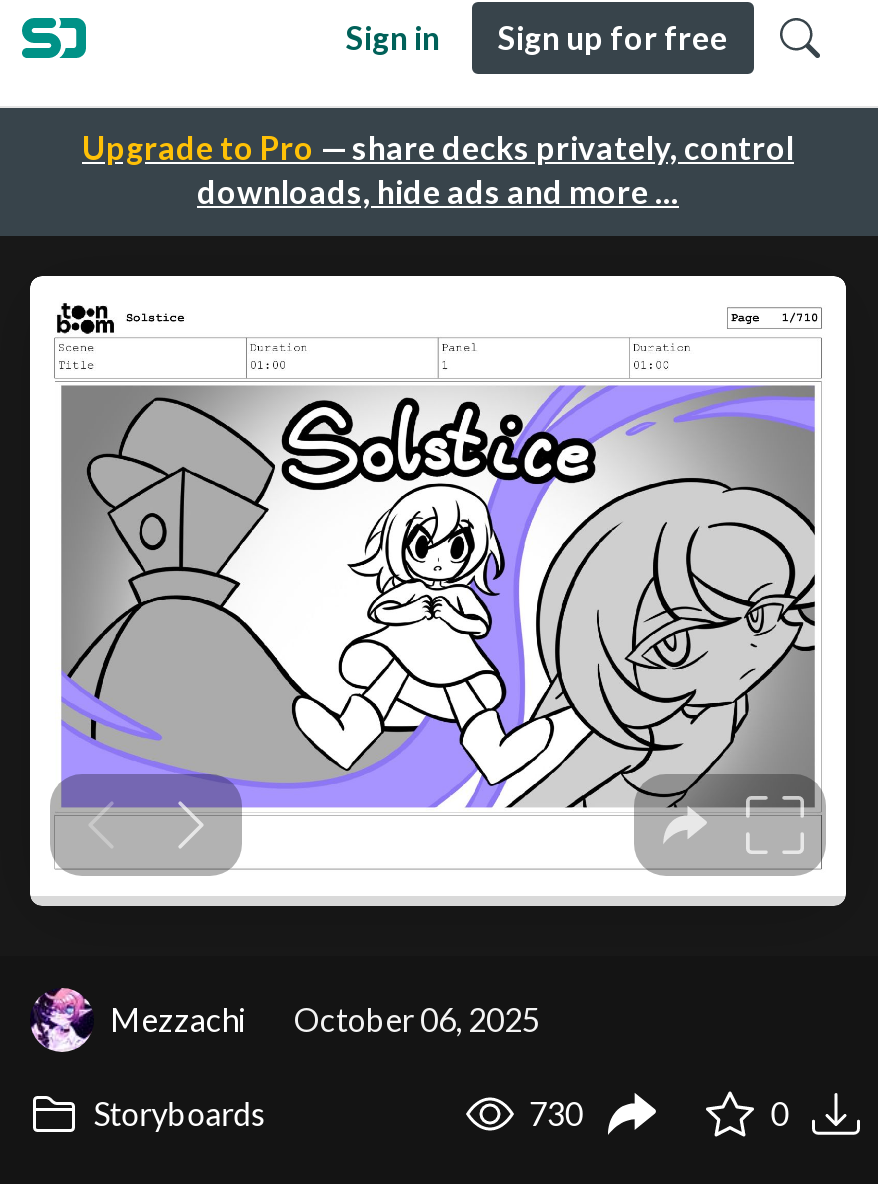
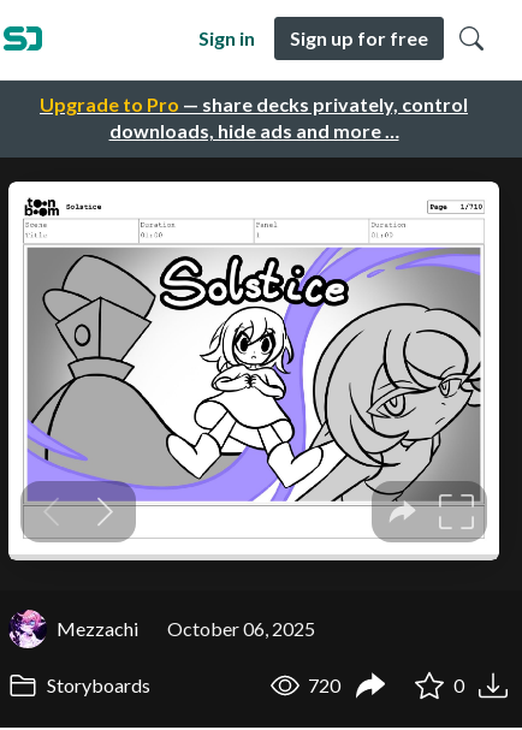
[523,1095,583,1133] 730 -> [305,674,341,697] 720

